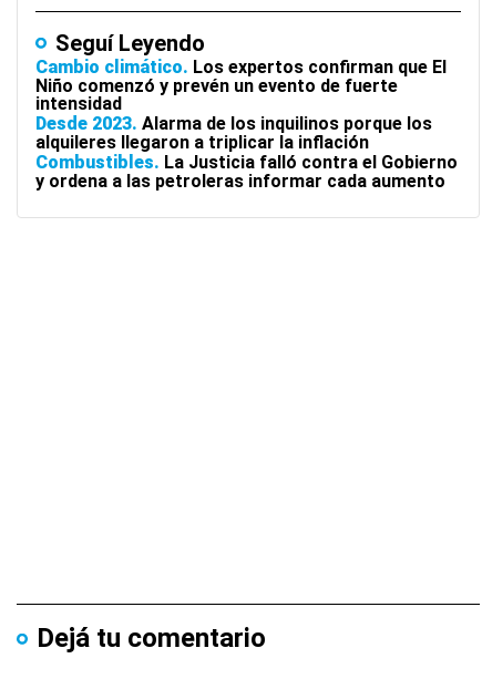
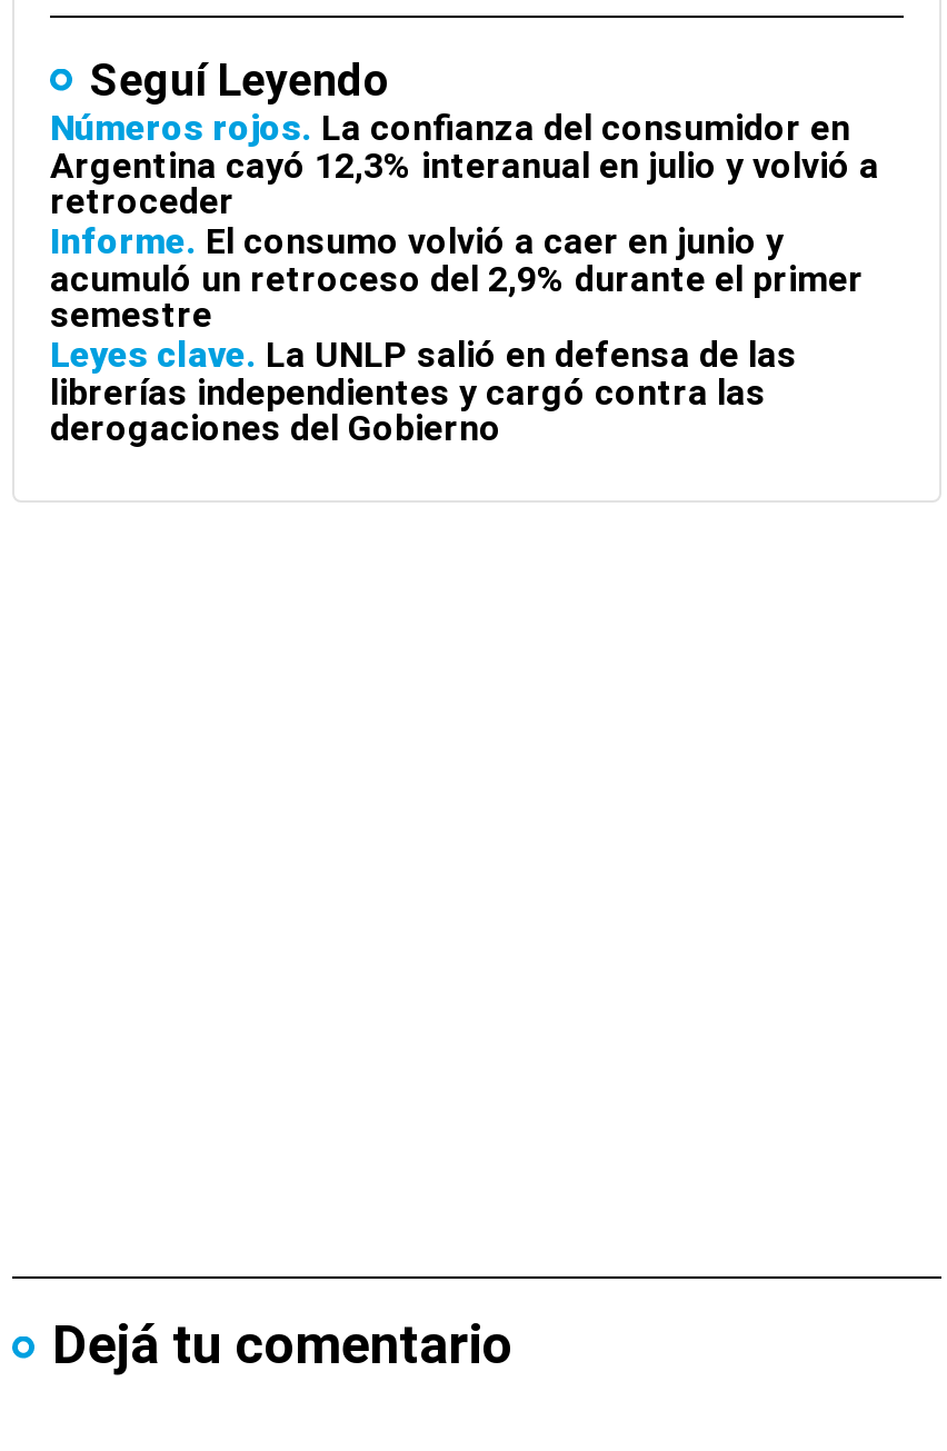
[35,56,458,192] Cambio climático Los expertos confirman que El | Niño comenzó y prevén un evento de fuerte | intensidad | Desde 2023 Alarma de los inquilinos porque los | alquileres llegaron a triplicar la inflación | Combustibles La Justicia falló contra el Gobierno | y ordena a las petroleras informar cada aumento -> [50,107,879,449] Números rojos La confianza del consumidor en | Argentina cayó 12,3% interanual en julio y volvió a | retroceder | Informe El consumo volvió a caer en junio y | acumuló un retroceso del 2,9% durante el primer | semestre | Leyes clave La UNLP salió en defensa de las | librerías independientes y cargó contra las | derogaciones del Gobierno

